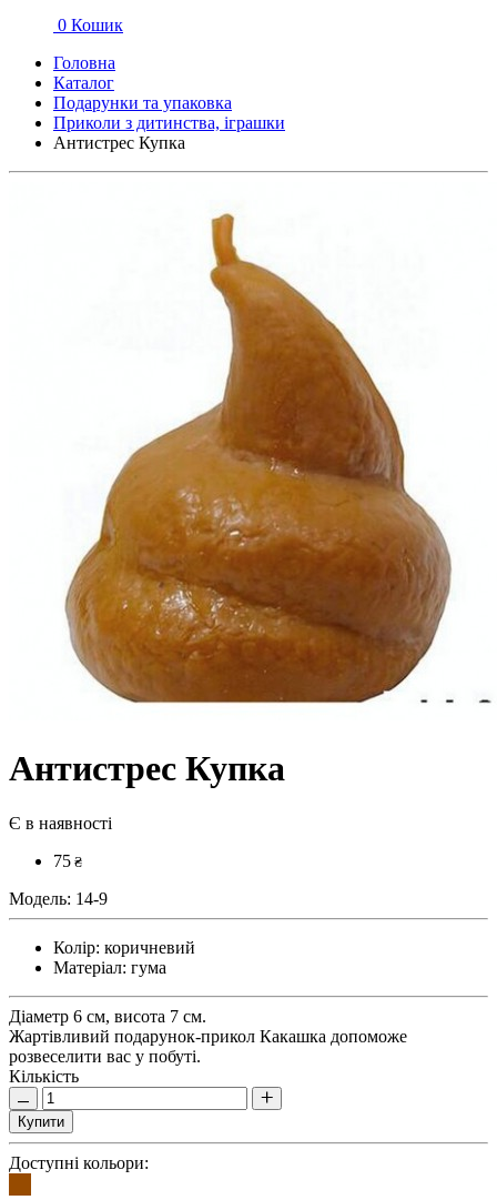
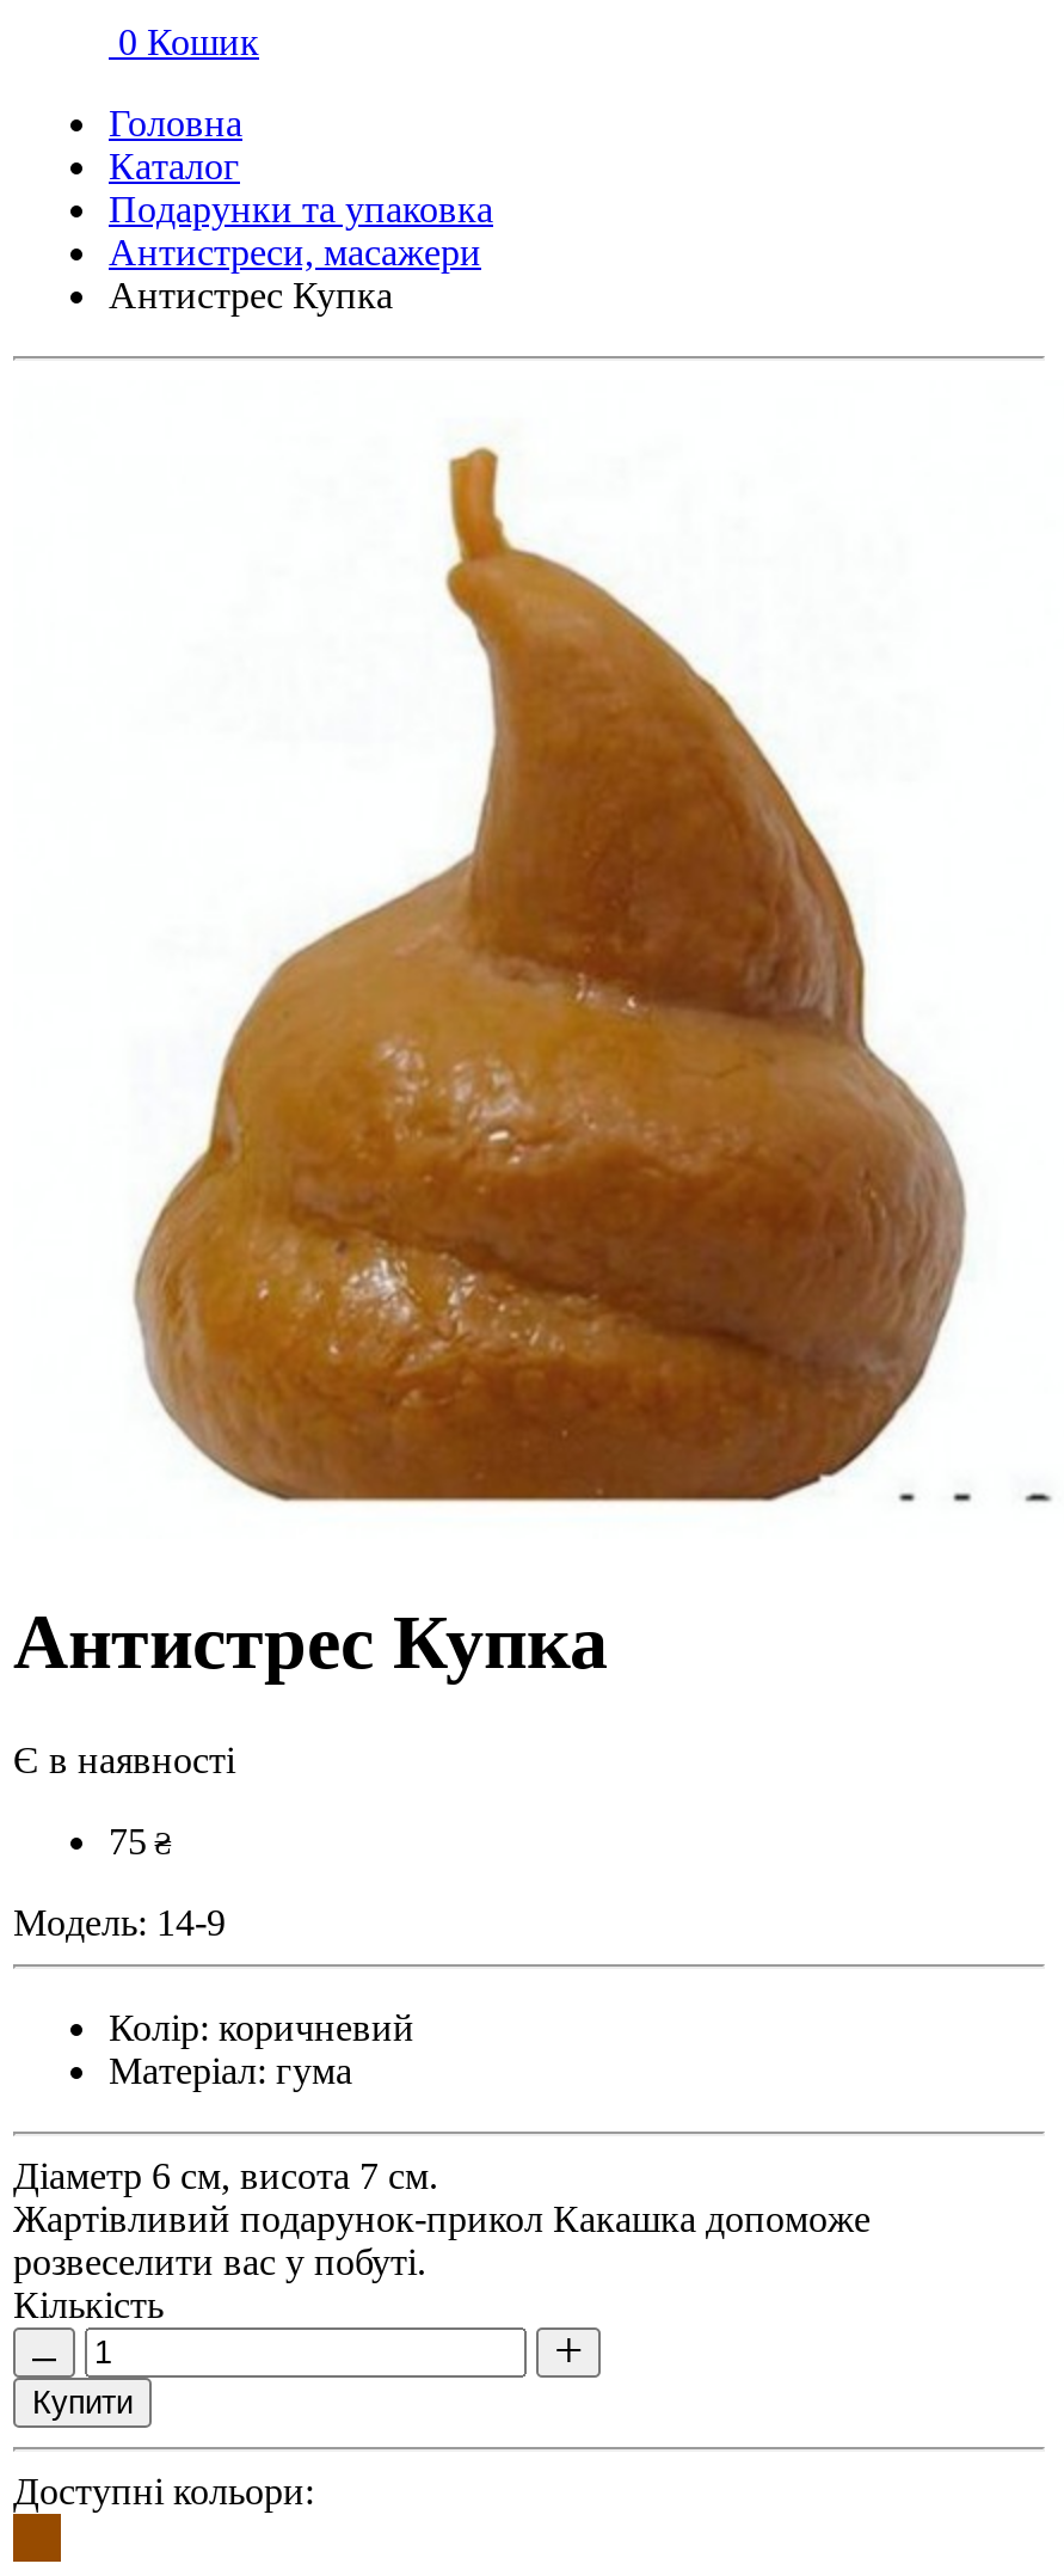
[53,113,285,132] Приколи з дитинства, іграшки -> [109,232,481,272] Антистреси, масажери

